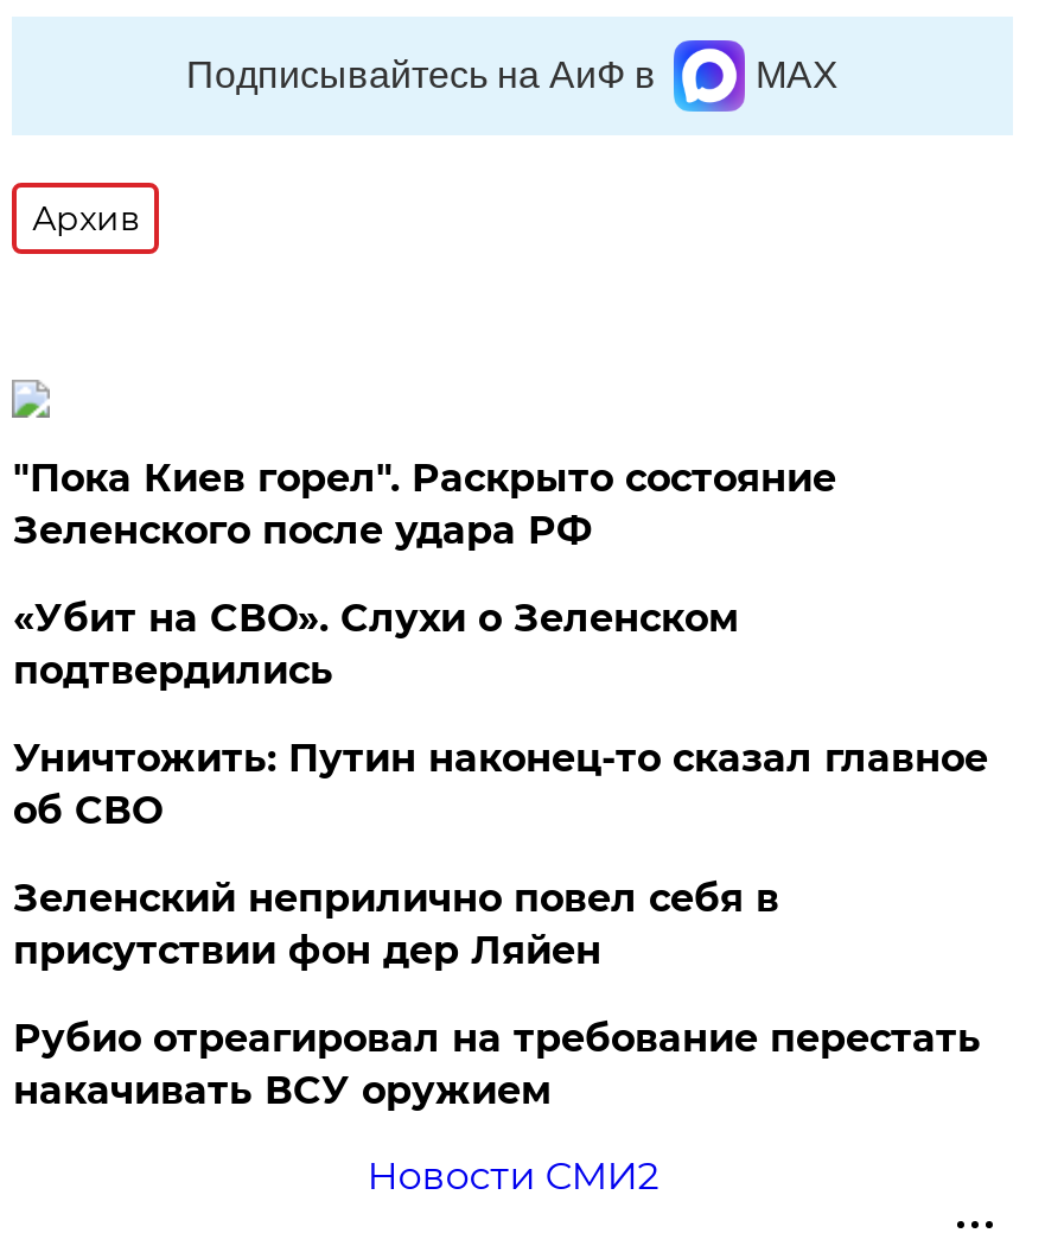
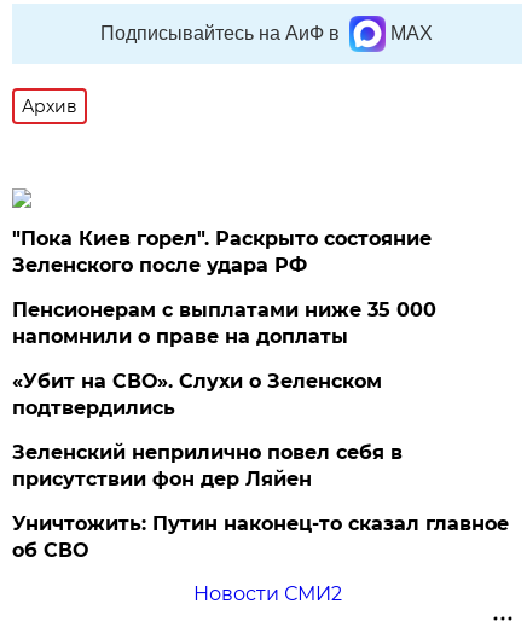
none -> [13,298,437,348] Пенсионерам с выплатами ниже 35 000 | напомнили о праве на доплаты
moved [13,596,739,693] -> [13,370,382,419]: «Убит на СВО». Слухи о Зеленском | подтвердились
moved [13,736,988,833] -> [13,512,509,562]: Уничтожить: Путин наконец-то сказал главное | об СВО
[13,1016,981,1113] Рубио отреагировал на требование перестать | накачивать ВСУ оружием -> none

